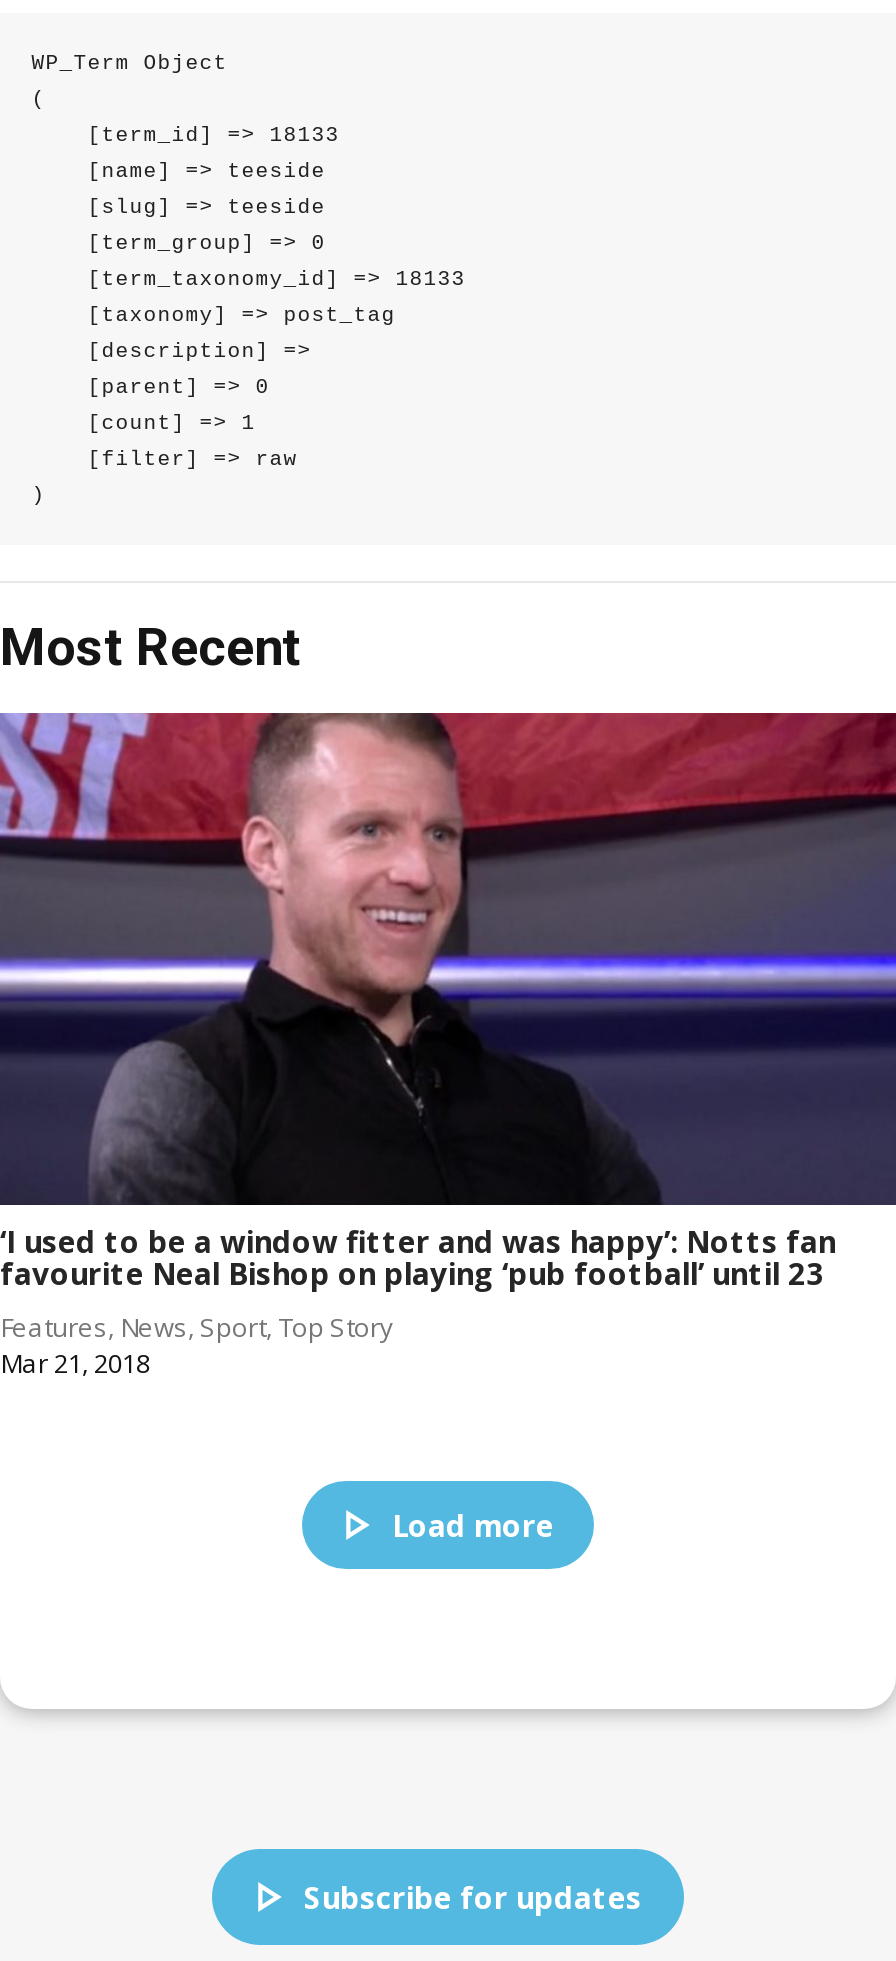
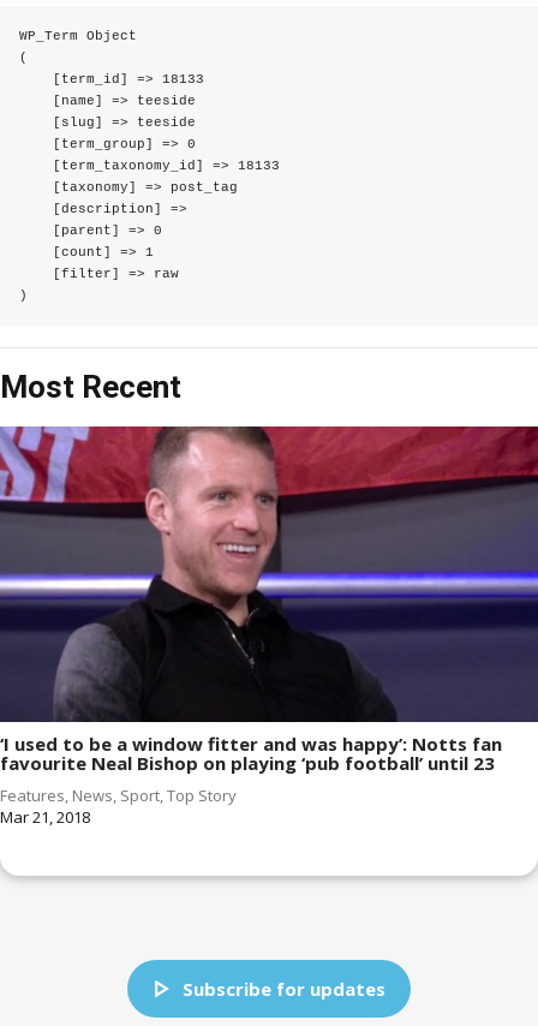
[392,1505,554,1545] Load more -> none

